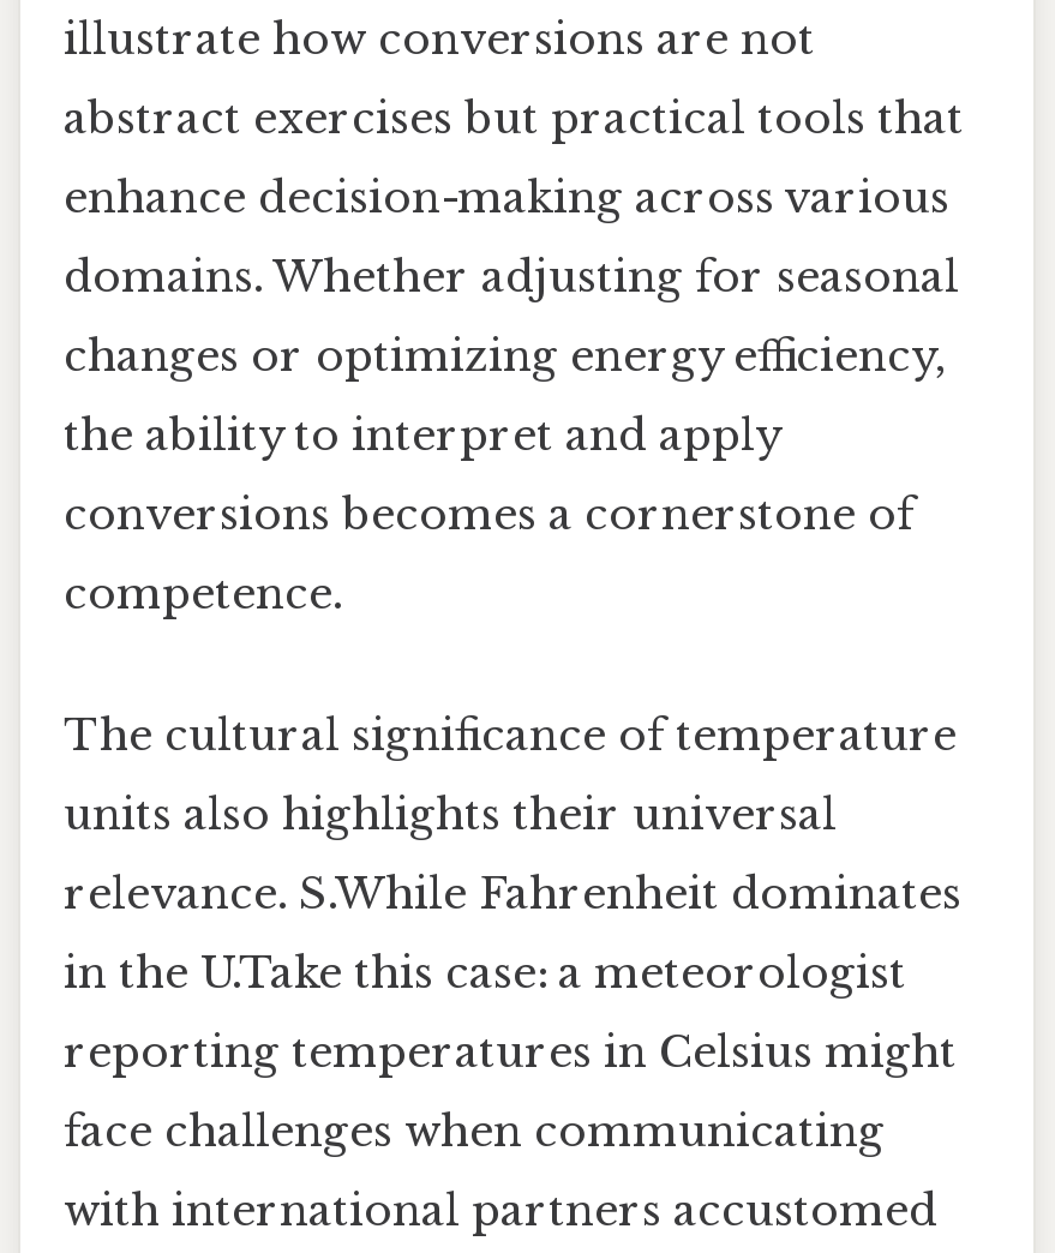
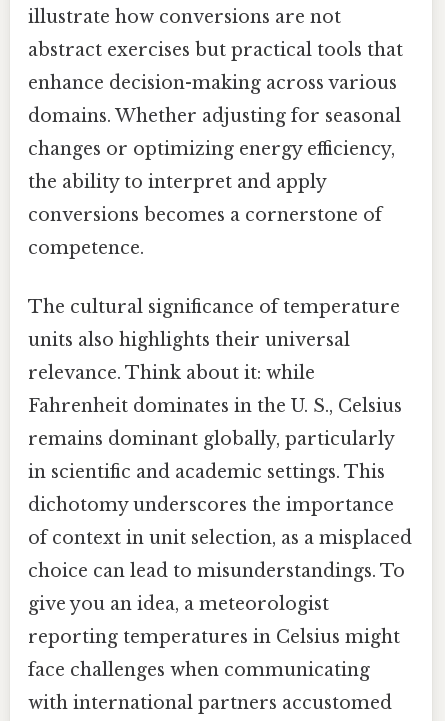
[64,868,961,1000] relevance. S.While Fahrenheit dominates | in the U.Take this case: a meteorologist -> [28,362,412,615] relevance. Think about it: while | Fahrenheit dominates in the U. S., Celsius | remains dominant globally, particularly | in scientific and academic settings. This | dichotomy underscores the importance | of context in unit selection, as a misplaced | choice can lead to misunderstandings. To | give you an idea, a meteorologist

